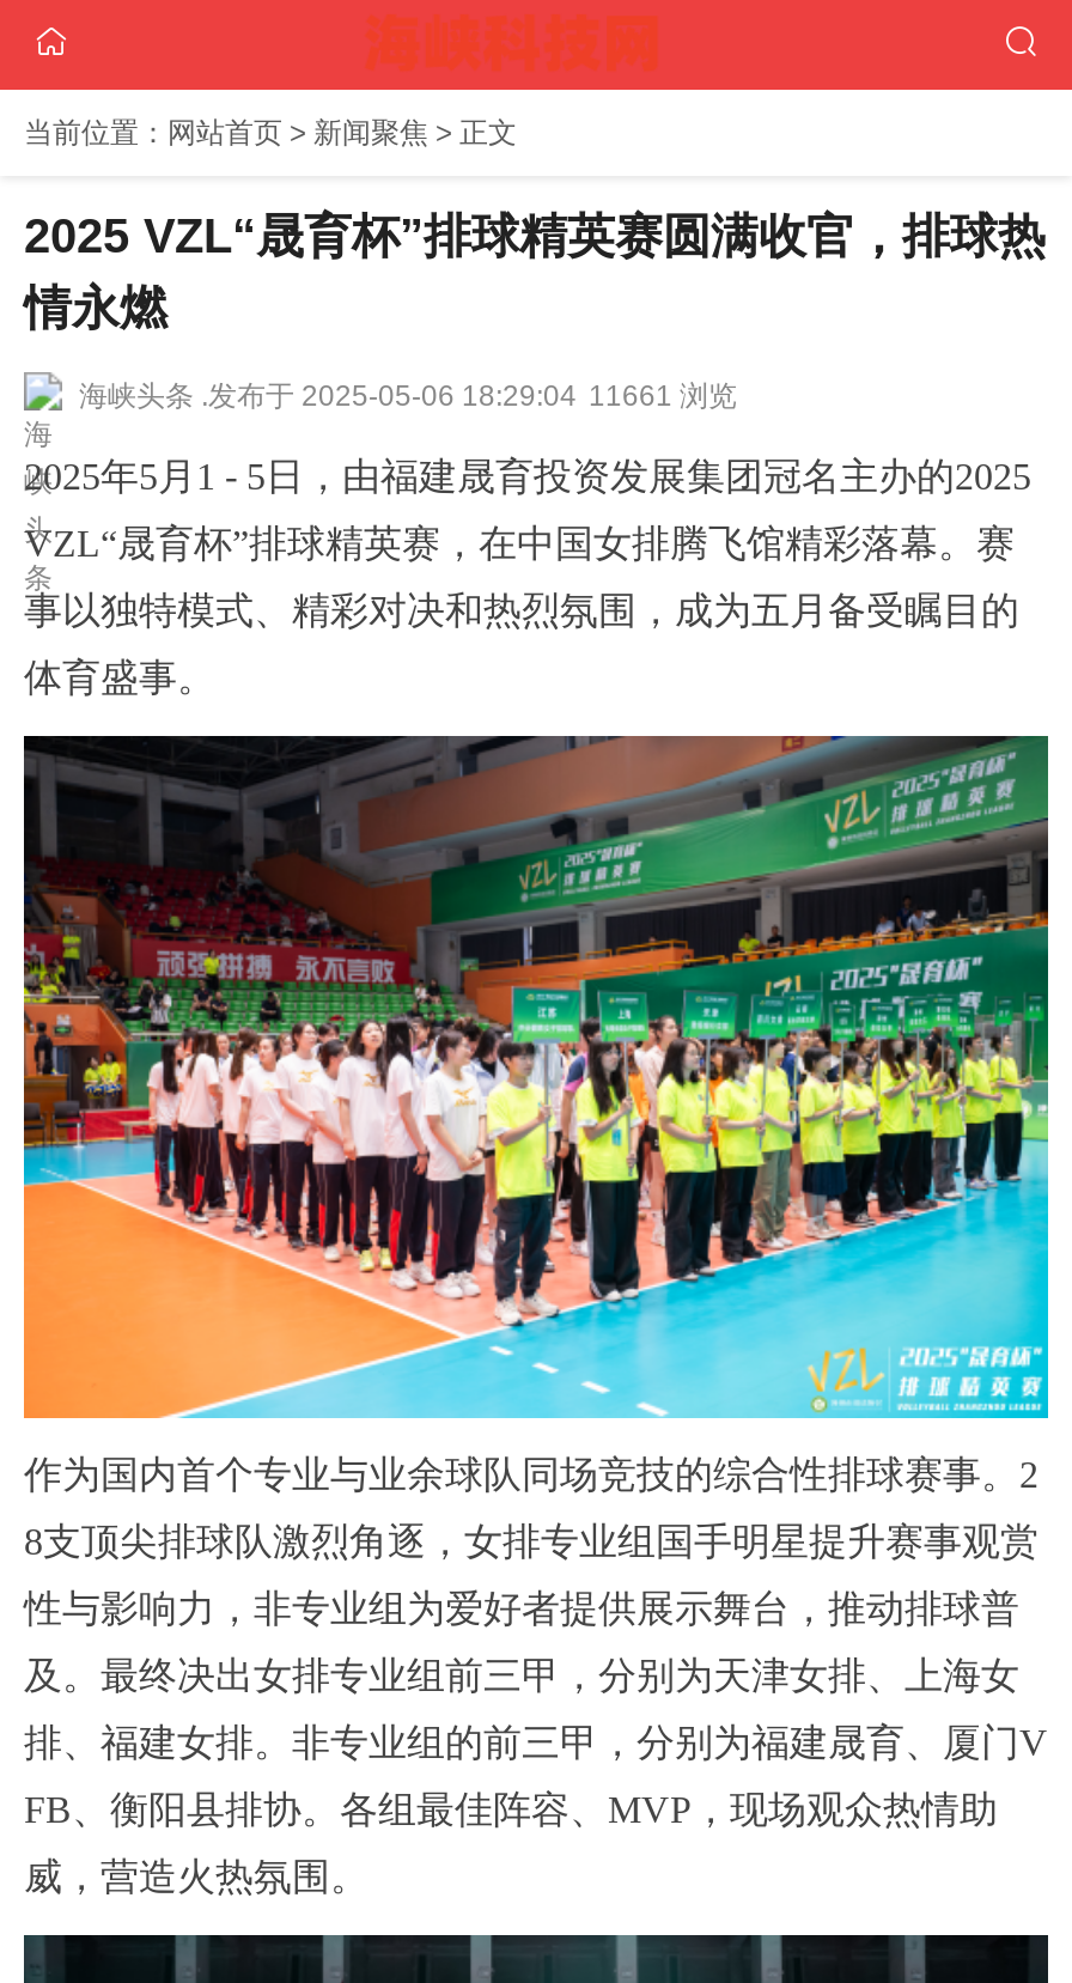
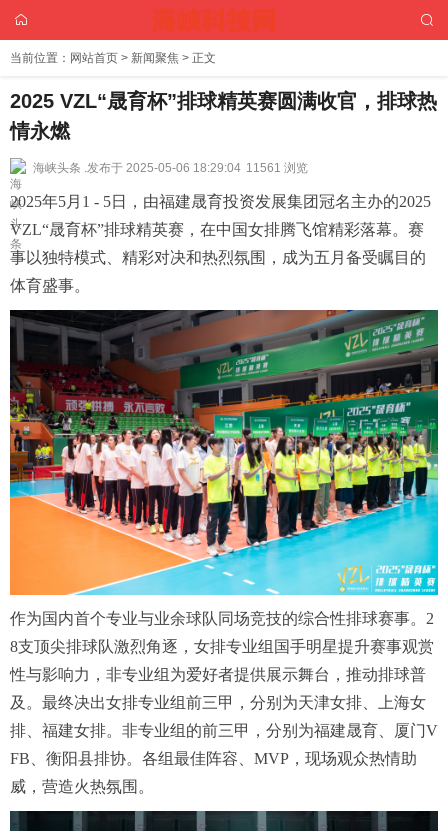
[79,379,737,413] 海峡头条 .发布于 2025-05-06 18:29:04 11661 浏览 -> [33,161,308,175] 海峡头条 .发布于 2025-05-06 18:29:04 11561 浏览

